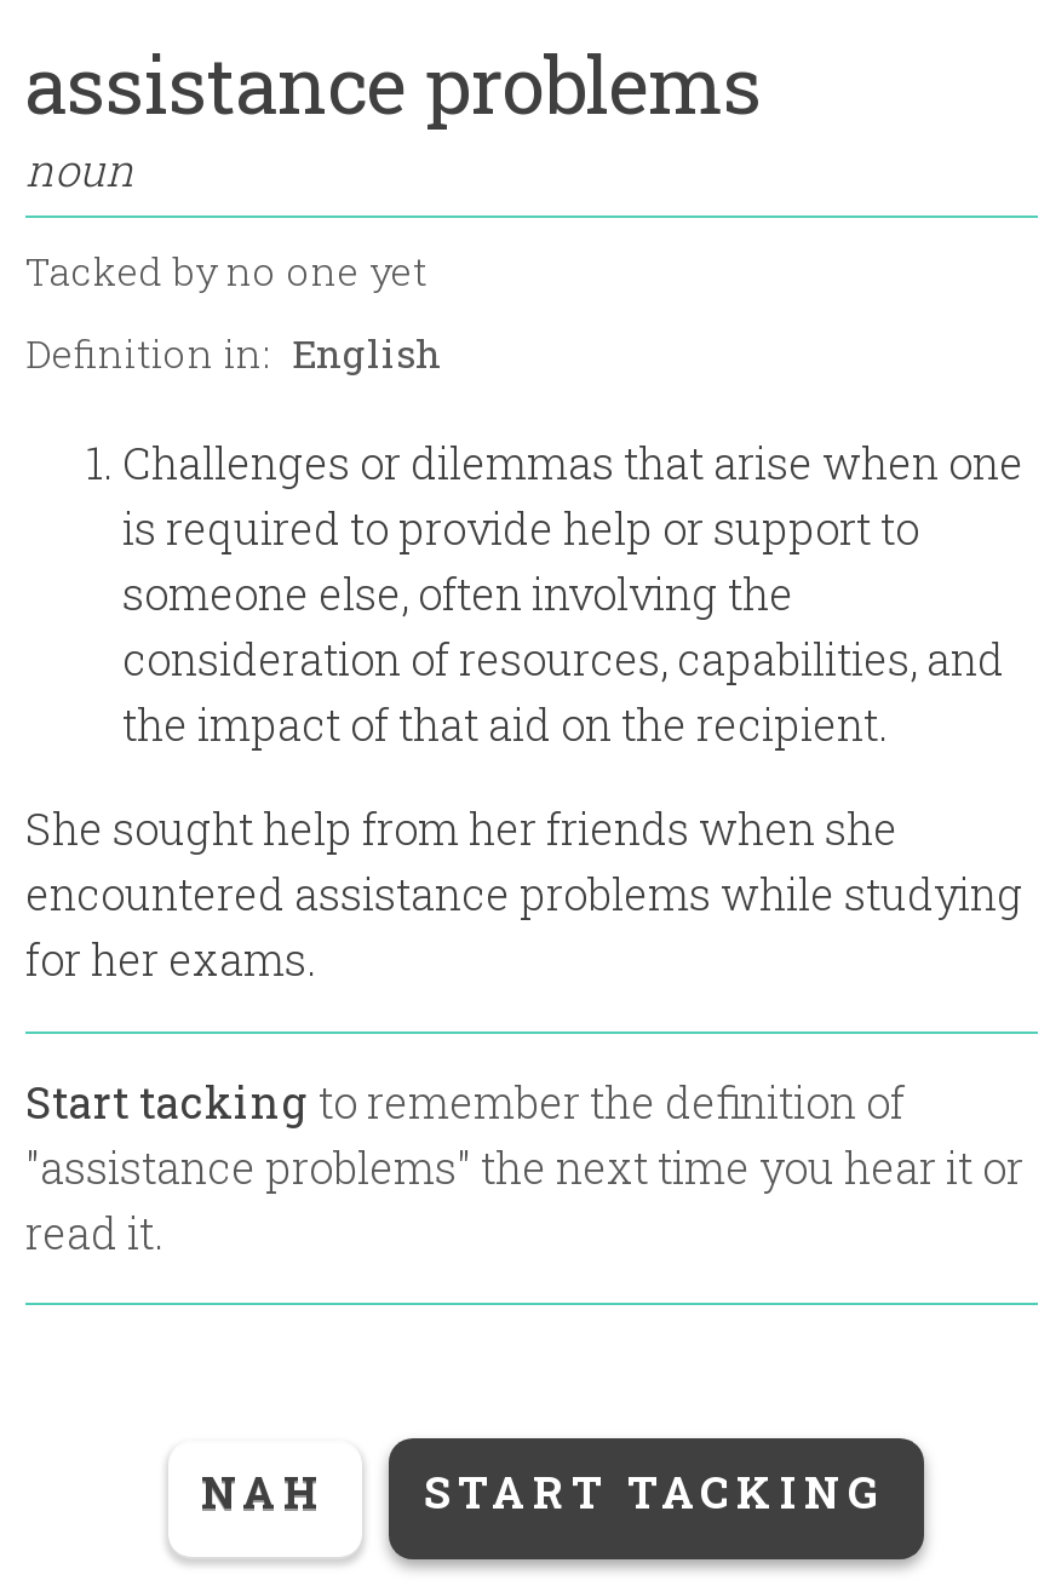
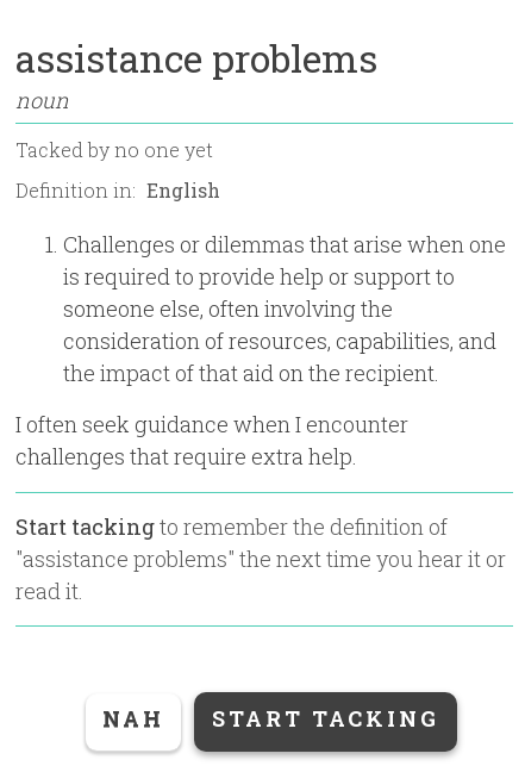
[25,799,1023,988] She sought help from her friends when she | encountered assistance problems while studying | for her exams. -> [15,410,408,471] I often seek guidance when I encounter | challenges that require extra help.

